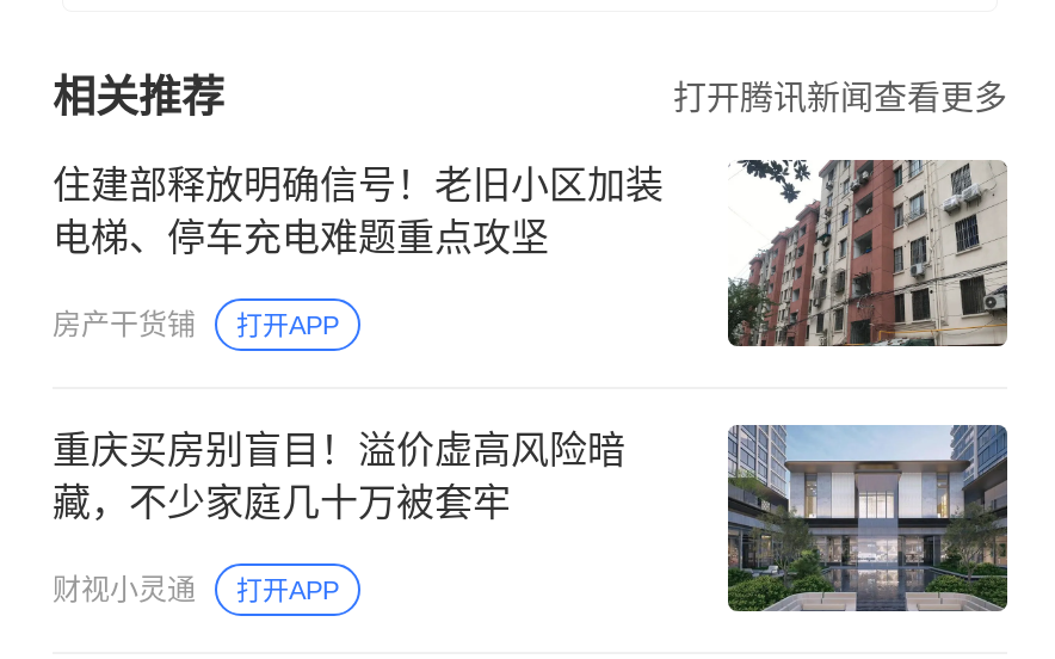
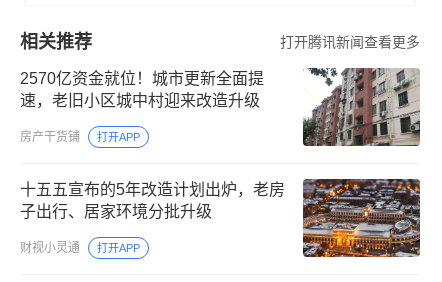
[53,165,664,258] 住建部释放明确信号！老旧小区加装 | 电梯、停车充电难题重点攻坚 -> [20,70,264,109] 2570亿资金就位！城市更新全面提 | 速，老旧小区城中村迎来改造升级
[53,430,625,523] 重庆买房别盲目！溢价虚高风险暗 | 藏，不少家庭几十万被套牢 -> [20,181,285,220] 十五五宣布的5年改造计划出炉，老房 | 子出行、居家环境分批升级
[728,423,1010,614] [image] -> [302,178,421,258] [image]

